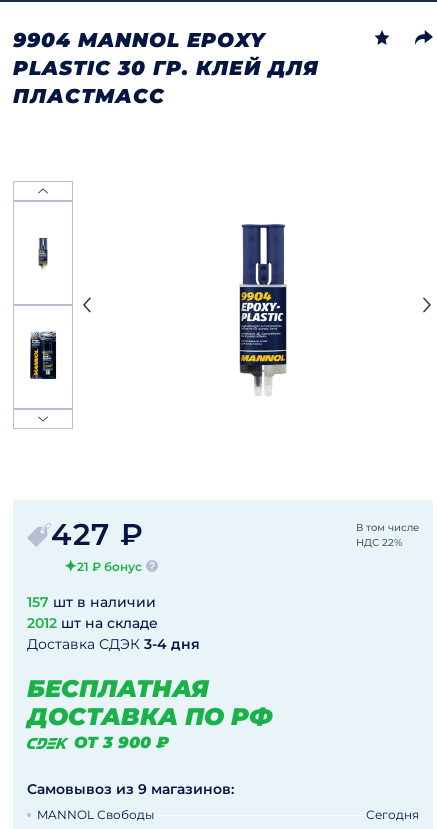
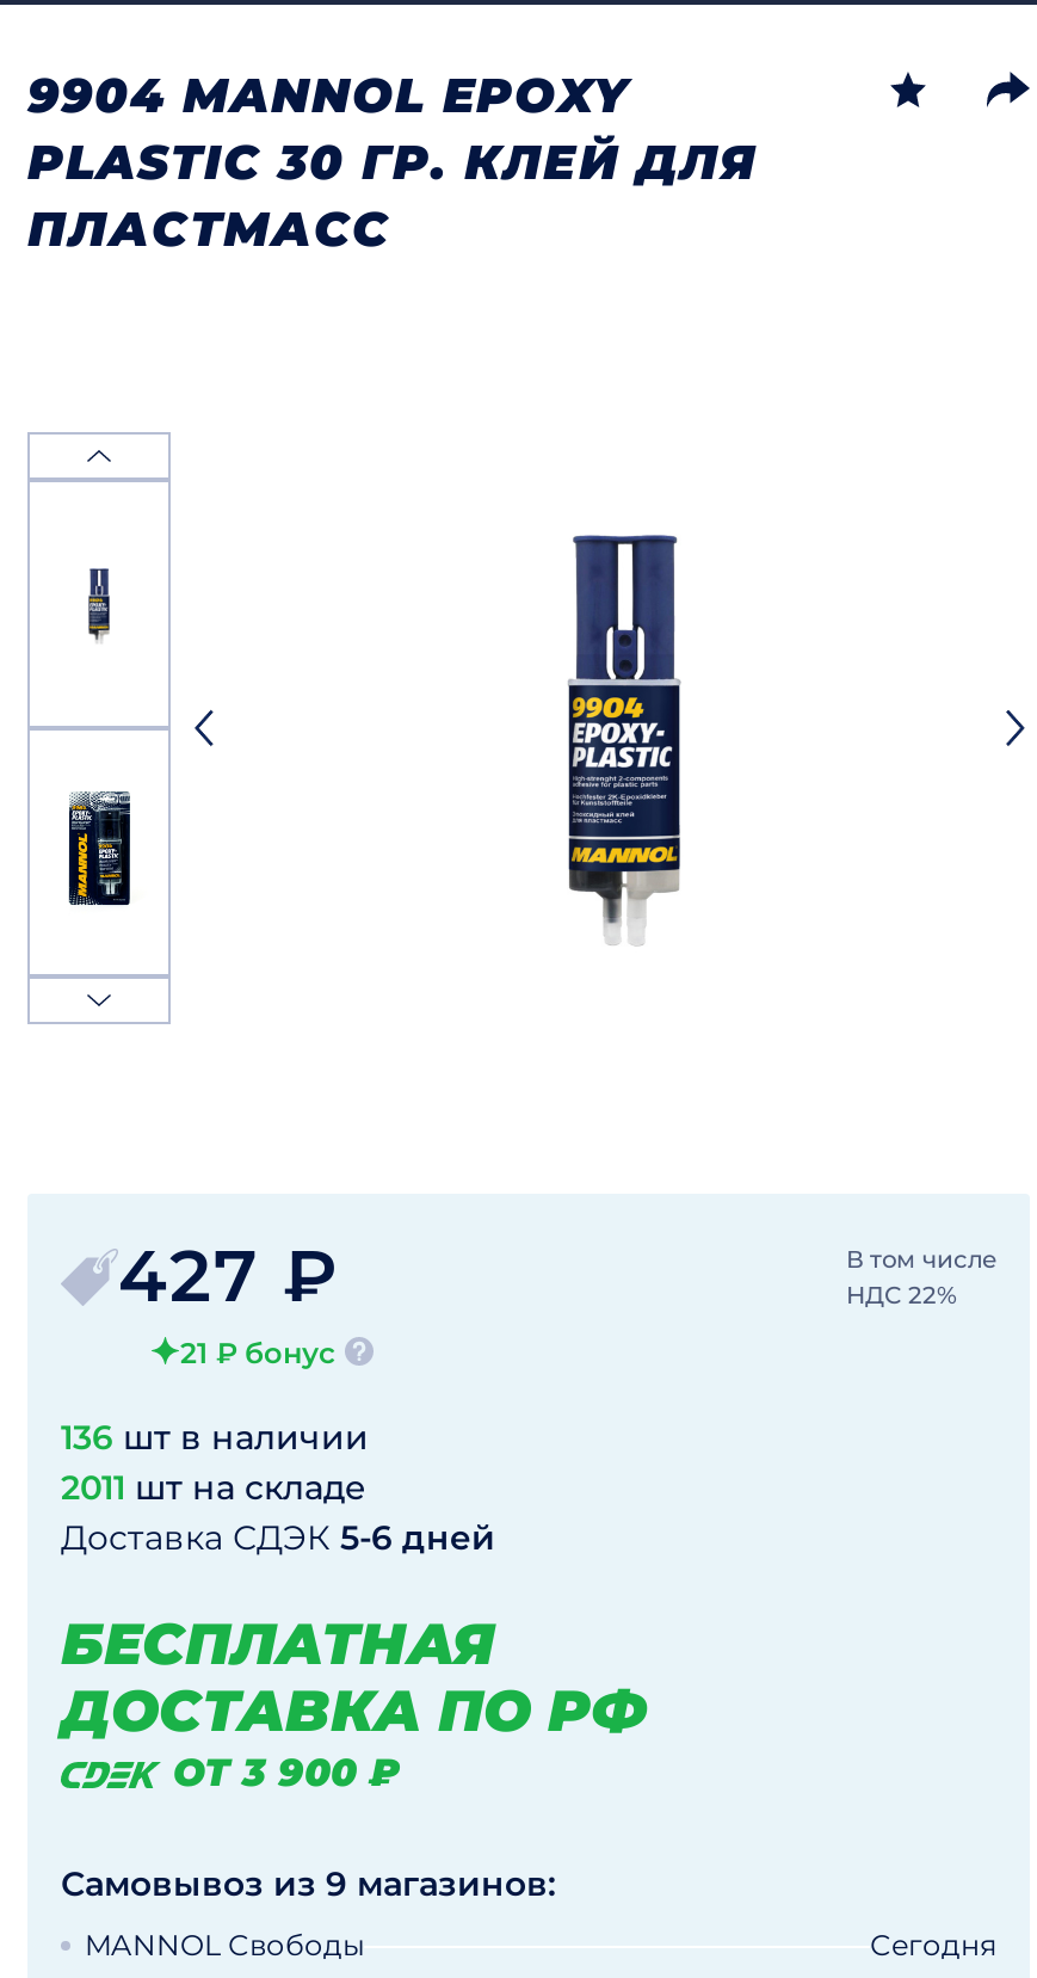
[27,593,156,611] 157 шт в наличии -> [61,1416,369,1459] 136 шт в наличии
[27,614,158,632] 2012 шт на складе -> [61,1466,366,1509] 2011 шт на складе
[27,635,200,653] Доставка СДЭК 3-4 дня -> [61,1516,495,1559] Доставка СДЭК 5-6 дней

